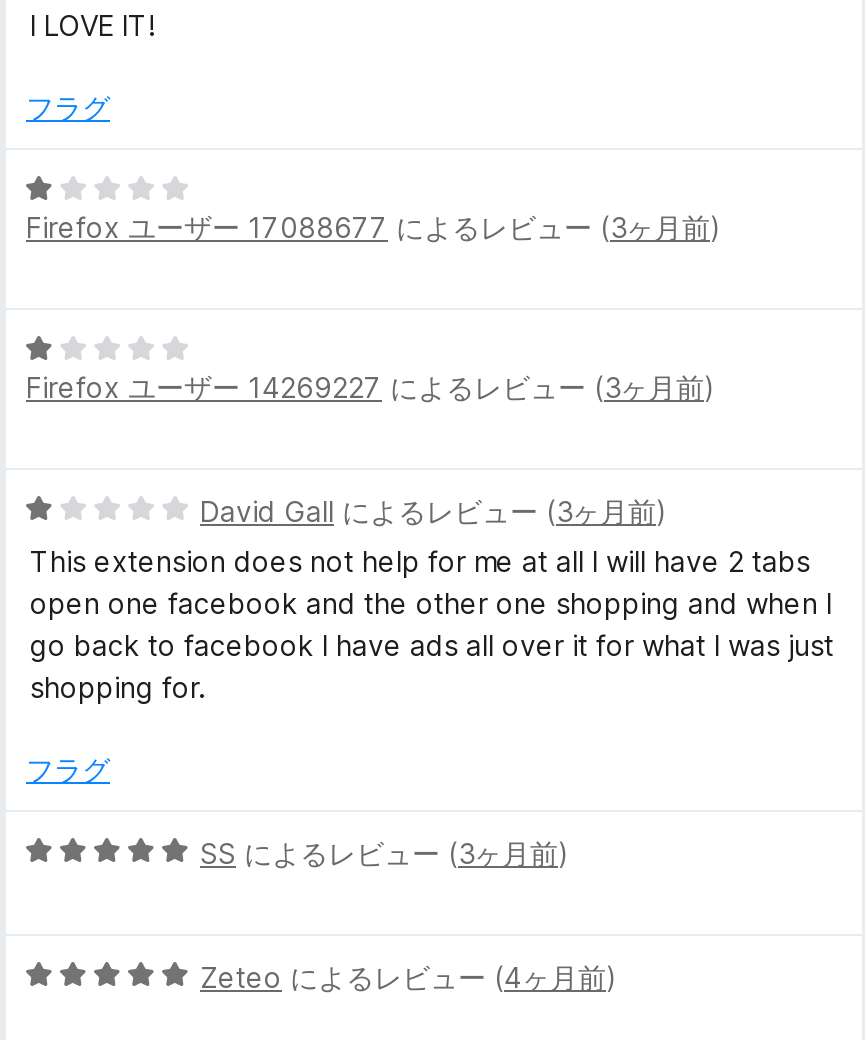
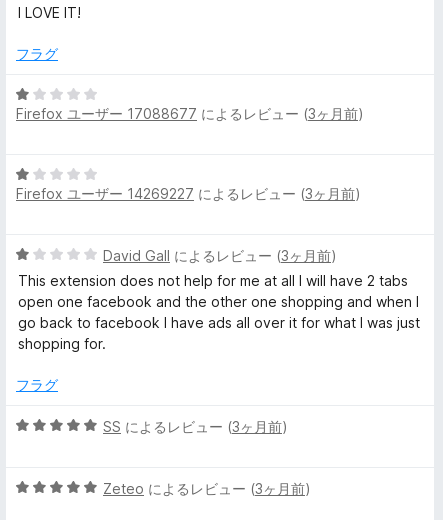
[200,960,618,994] Zeteoによるレビュー (4ヶ月前) -> [103,480,311,497] Zeteoによるレビュー (3ヶ月前)

